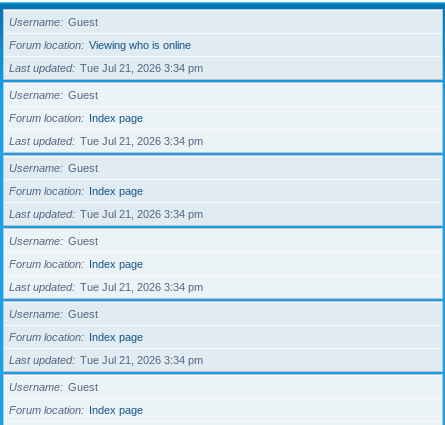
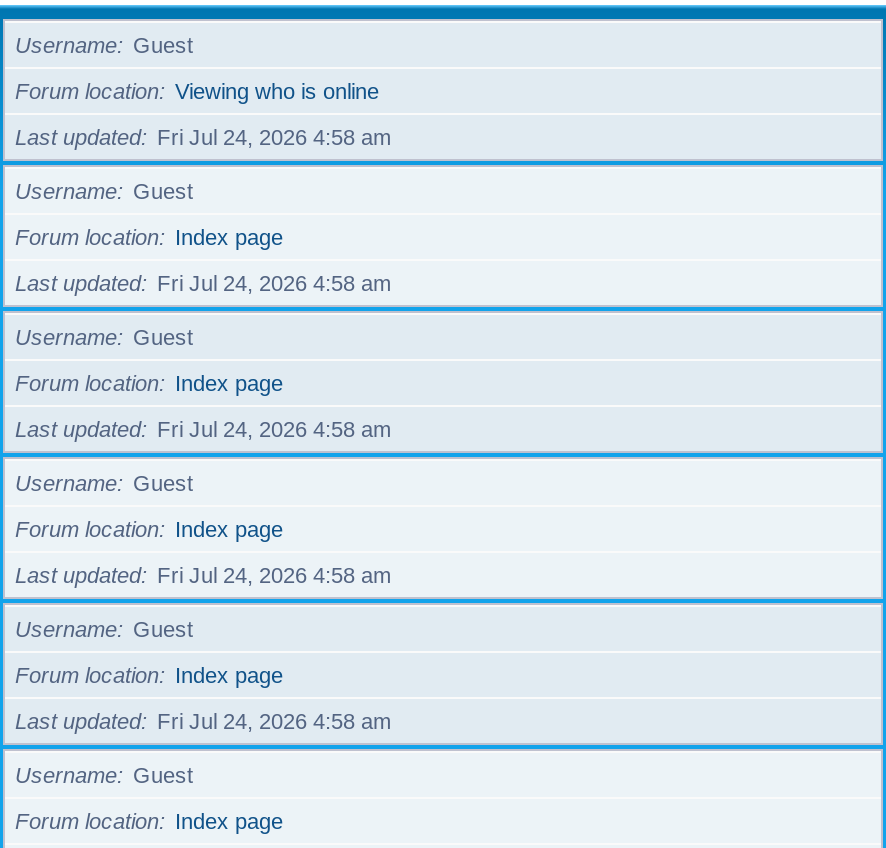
[9,62,203,74] Last updated Tue Jul 21, 2026 3:34 pm -> [15,126,391,150] Last updated Fri Jul 24, 2026 4:58 am
[9,135,203,147] Last updated Tue Jul 21, 2026 3:34 pm -> [15,272,391,296] Last updated Fri Jul 24, 2026 4:58 am
[9,208,203,220] Last updated Tue Jul 21, 2026 3:34 pm -> [15,418,391,442] Last updated Fri Jul 24, 2026 4:58 am
[9,281,203,293] Last updated Tue Jul 21, 2026 3:34 pm -> [15,564,391,588] Last updated Fri Jul 24, 2026 4:58 am
[9,354,203,366] Last updated Tue Jul 21, 2026 3:34 pm -> [15,710,391,734] Last updated Fri Jul 24, 2026 4:58 am

